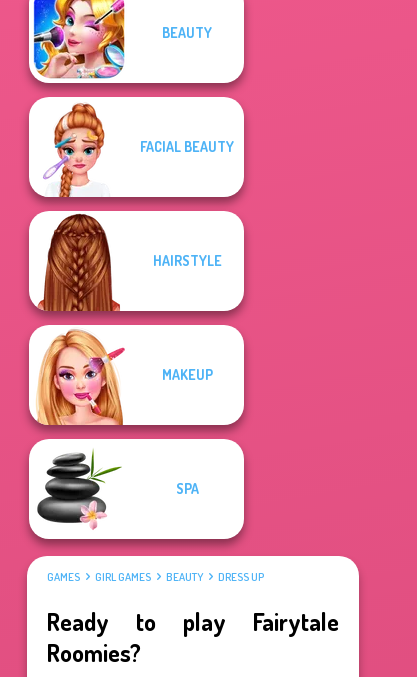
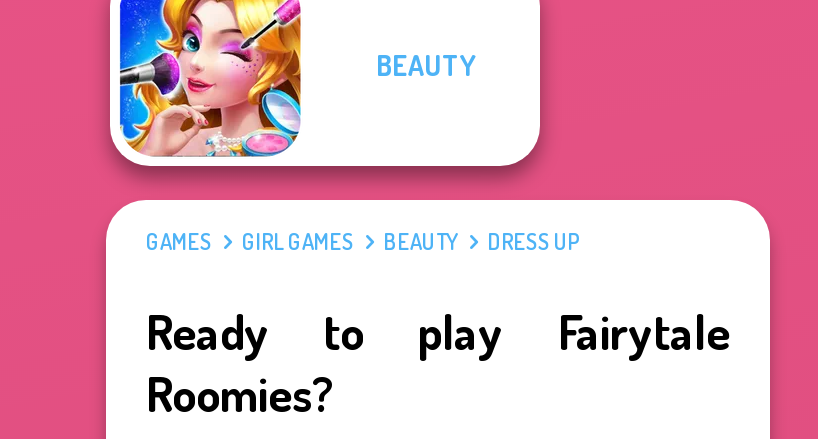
[29,96,244,530] [image] | FACIAL BEAUTY -> none
[152,252,221,269] HAIRSTYLE -> none
[161,366,212,383] MAKEUP -> none
[175,480,198,497] SPA -> none

